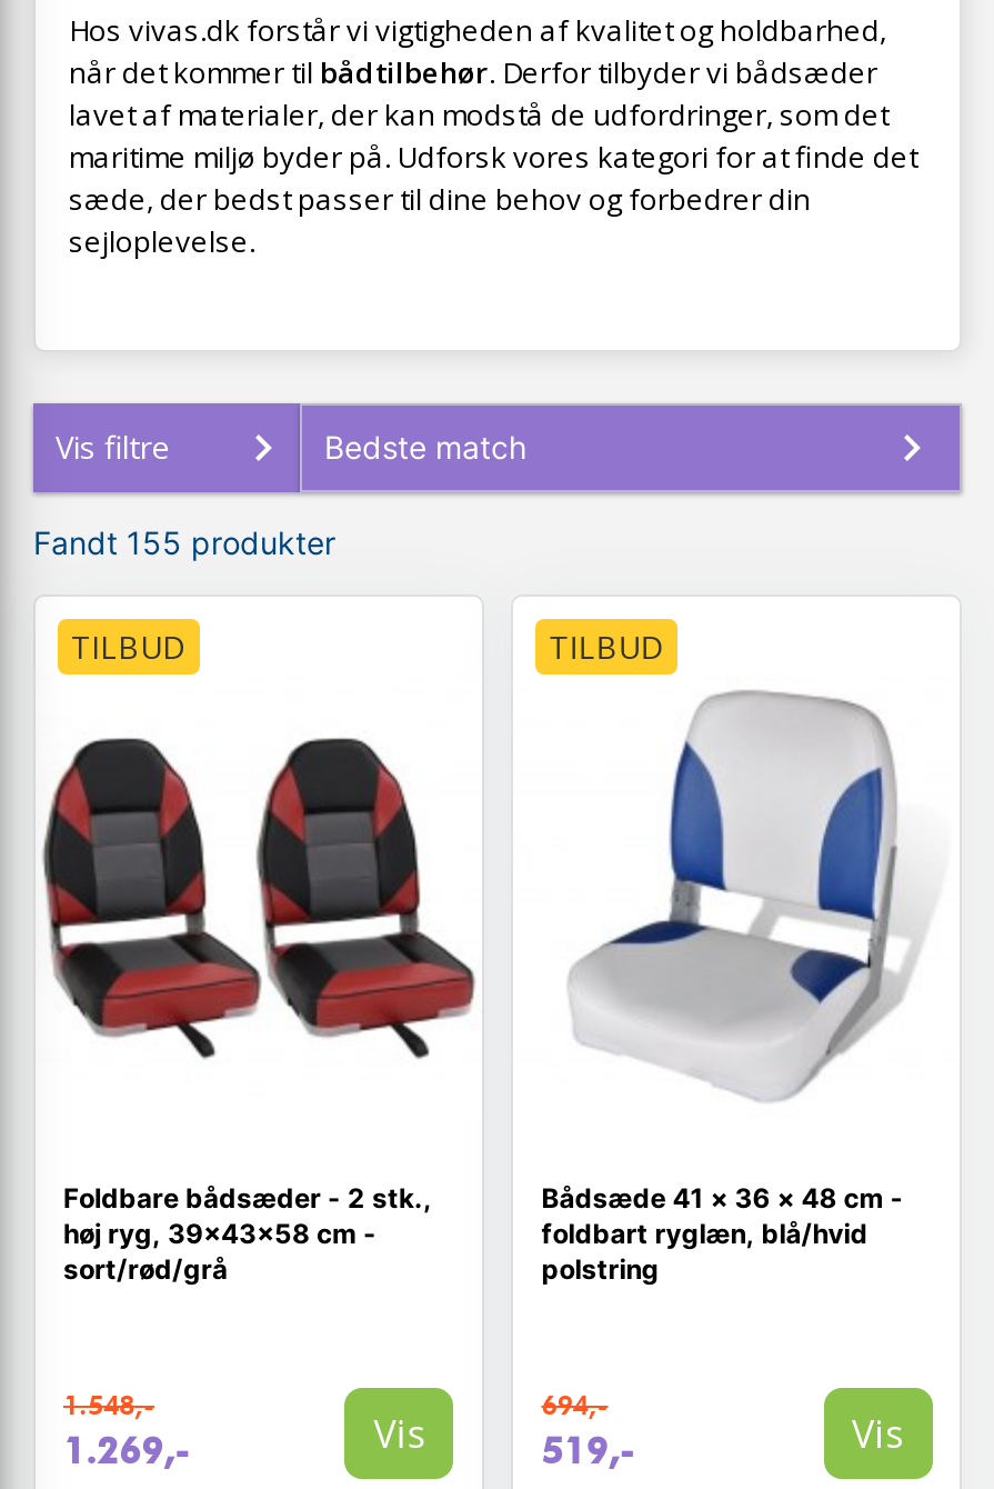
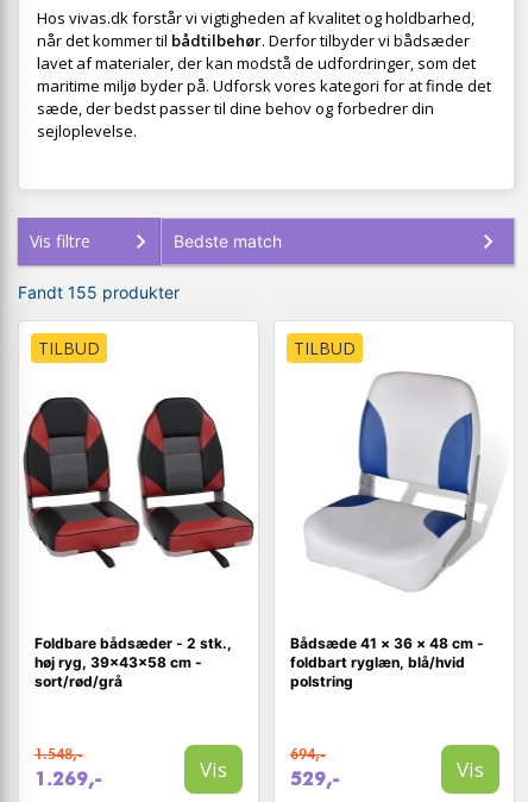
[542,1431,635,1473] 519,- -> [290,768,340,791] 529,-

